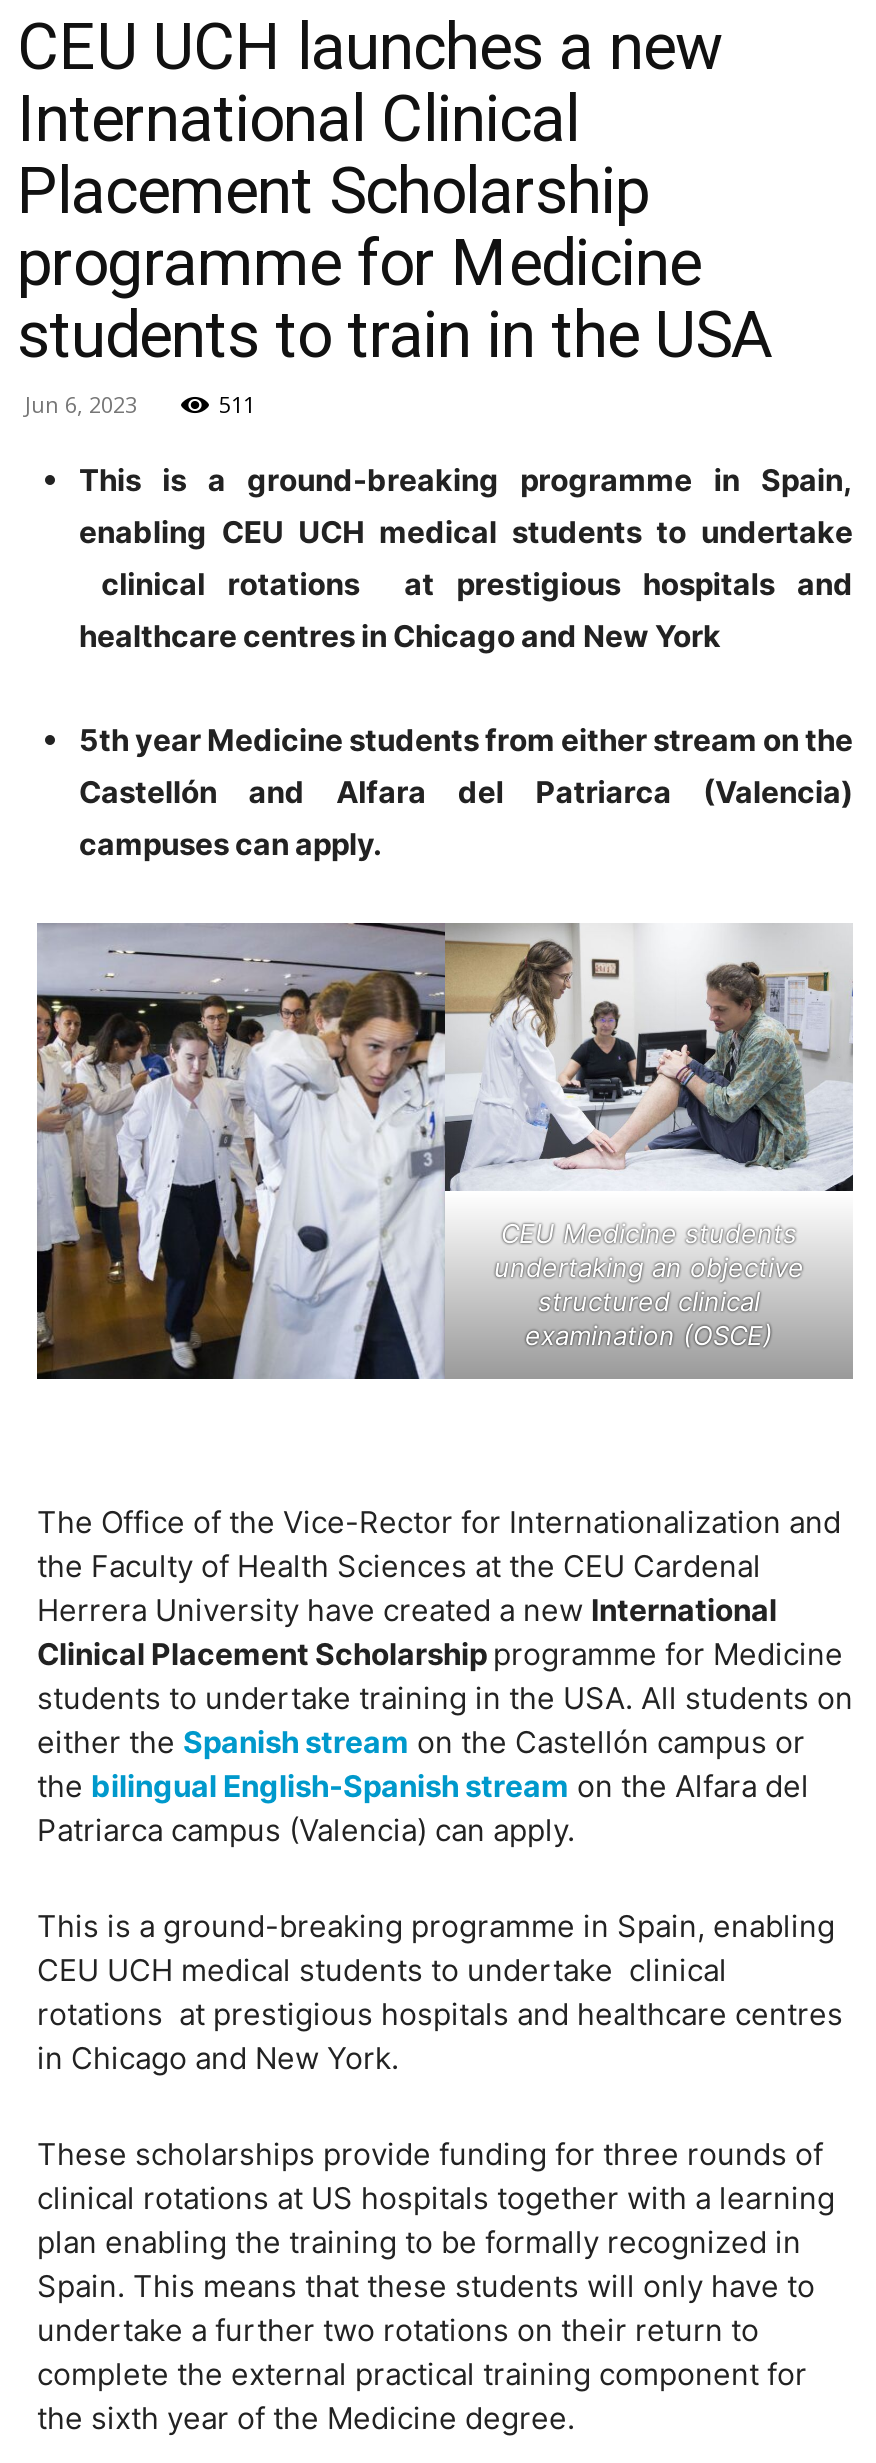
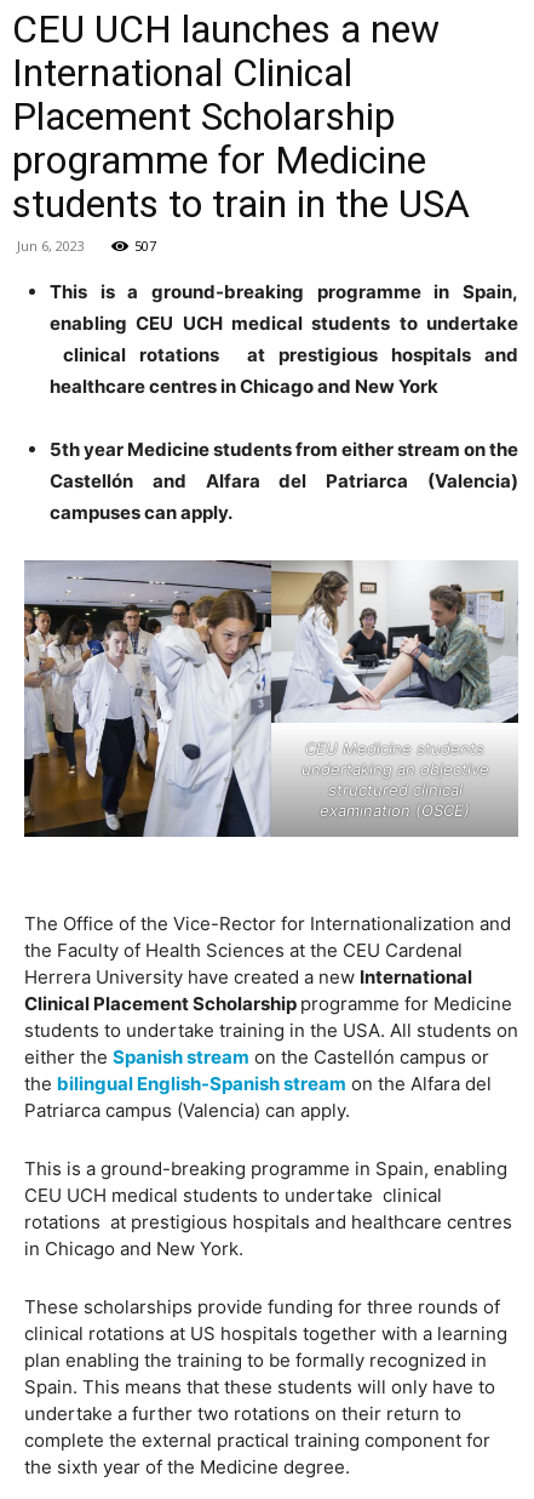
[219,389,255,419] 511 -> [134,236,156,255] 507

